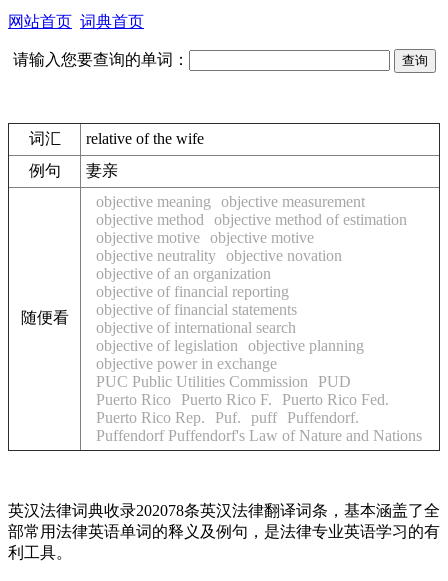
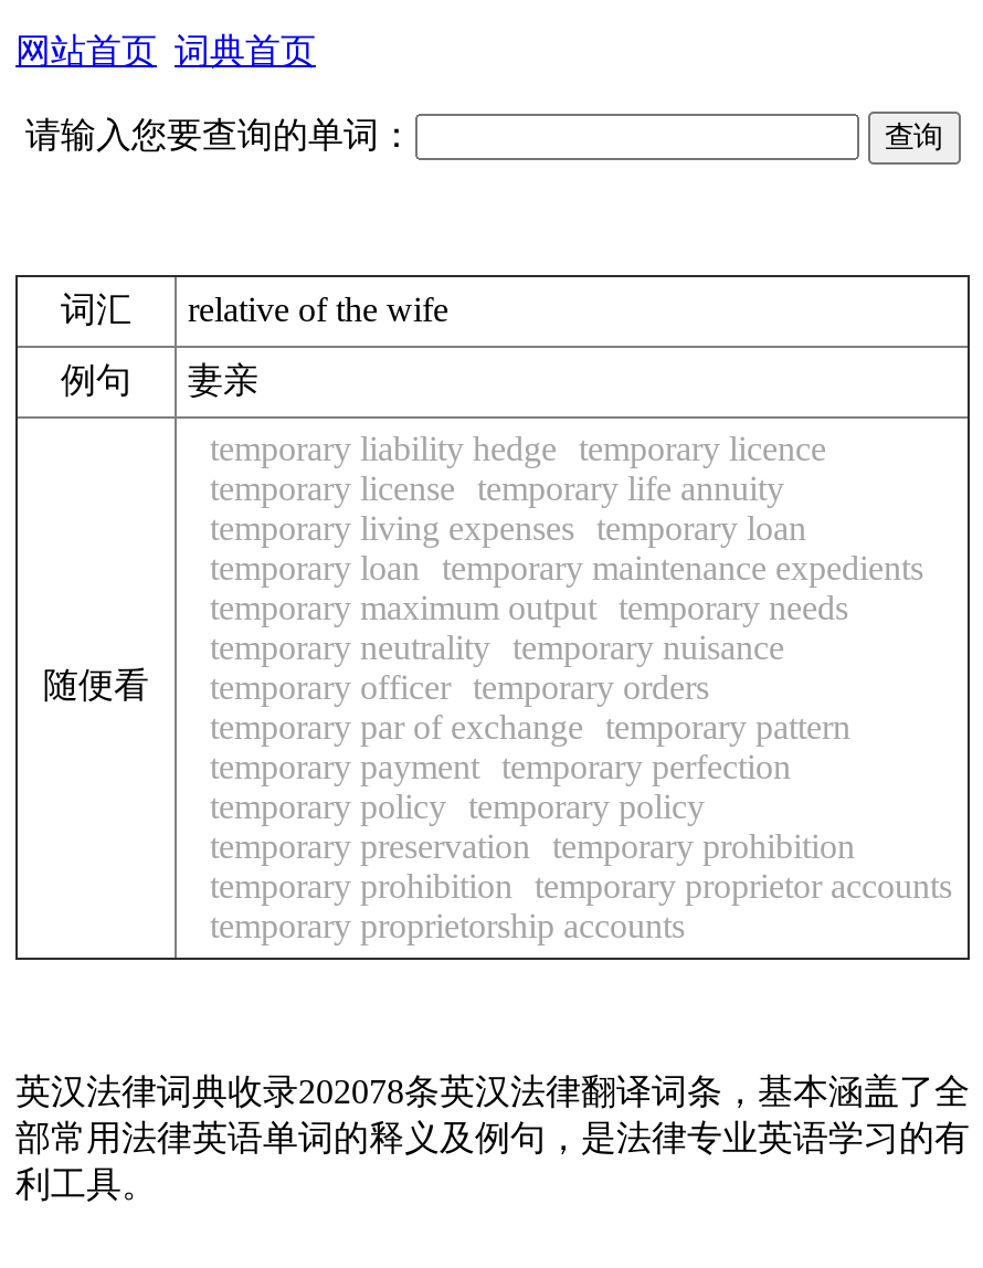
[96,193,422,444] objective meaning objective measurement | objective method objective method of estimation | objective motive objective motive | objective neutrality objective novation | objective of an organization | objective of financial reporting | objective of financial statements | objective of international search | objective of legislation objective planning | objective power in exchange | PUC Public Utilities Commission PUD | Puerto Rico Puerto Rico F. Puerto Rico Fed. | Puerto Rico Rep. Puf. puff Puffendorf. | Puffendorf Puffendorf's Law of Nature and Nations -> [210,430,952,944] temporary liability hedge temporary licence | temporary license temporary life annuity | temporary living expenses temporary loan | temporary loan temporary maintenance expedients | temporary maximum output temporary needs | temporary neutrality temporary nuisance | temporary officer temporary orders | temporary par of exchange temporary pattern | temporary payment temporary perfection | temporary policy temporary policy | temporary preservation temporary prohibition | temporary prohibition temporary proprietor accounts | temporary proprietorship accounts

